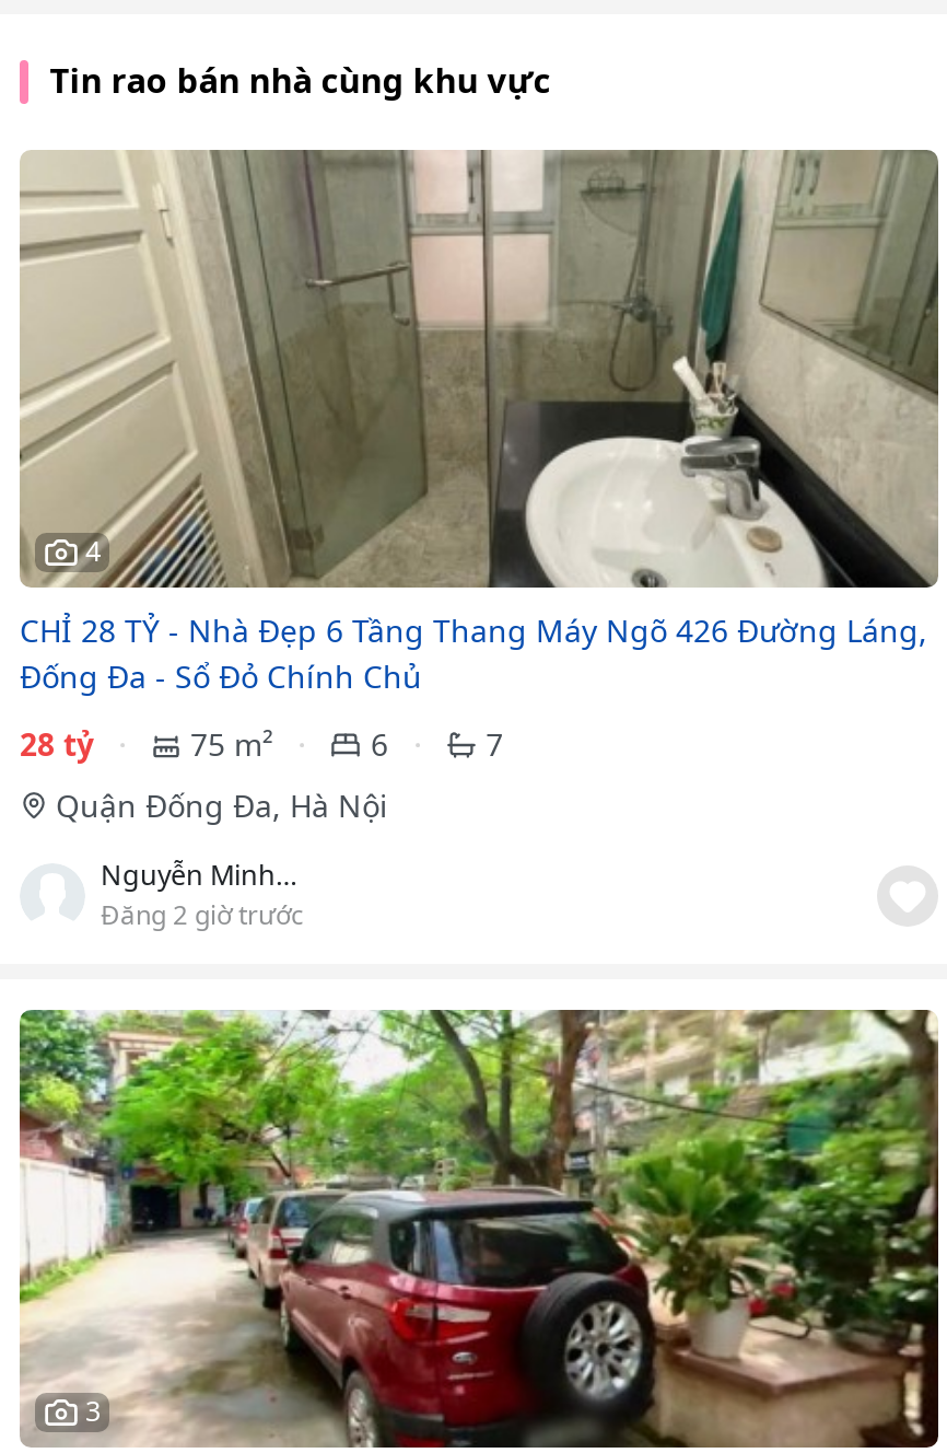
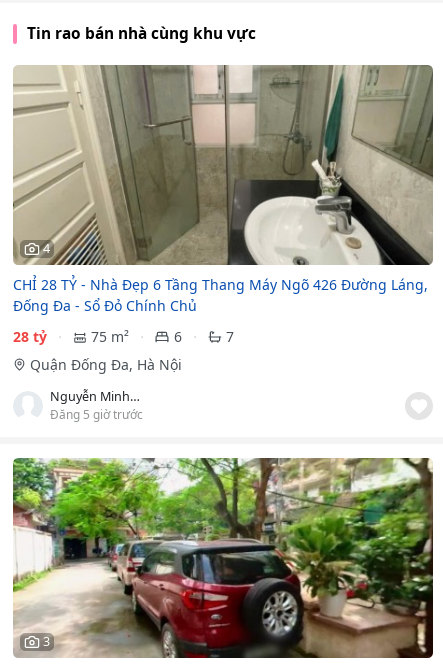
[101,896,304,931] Đăng 2 giờ trước -> [50,406,143,422] Đăng 5 giờ trước

